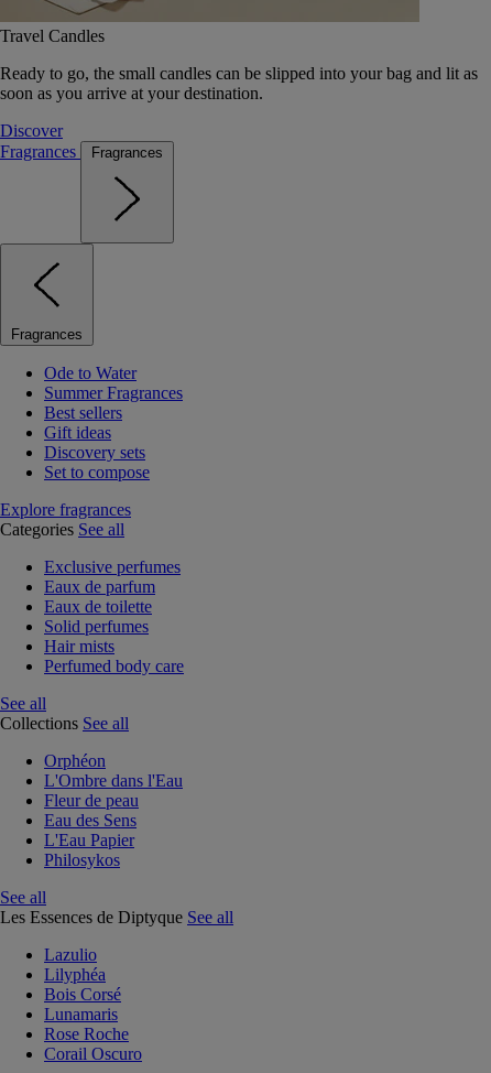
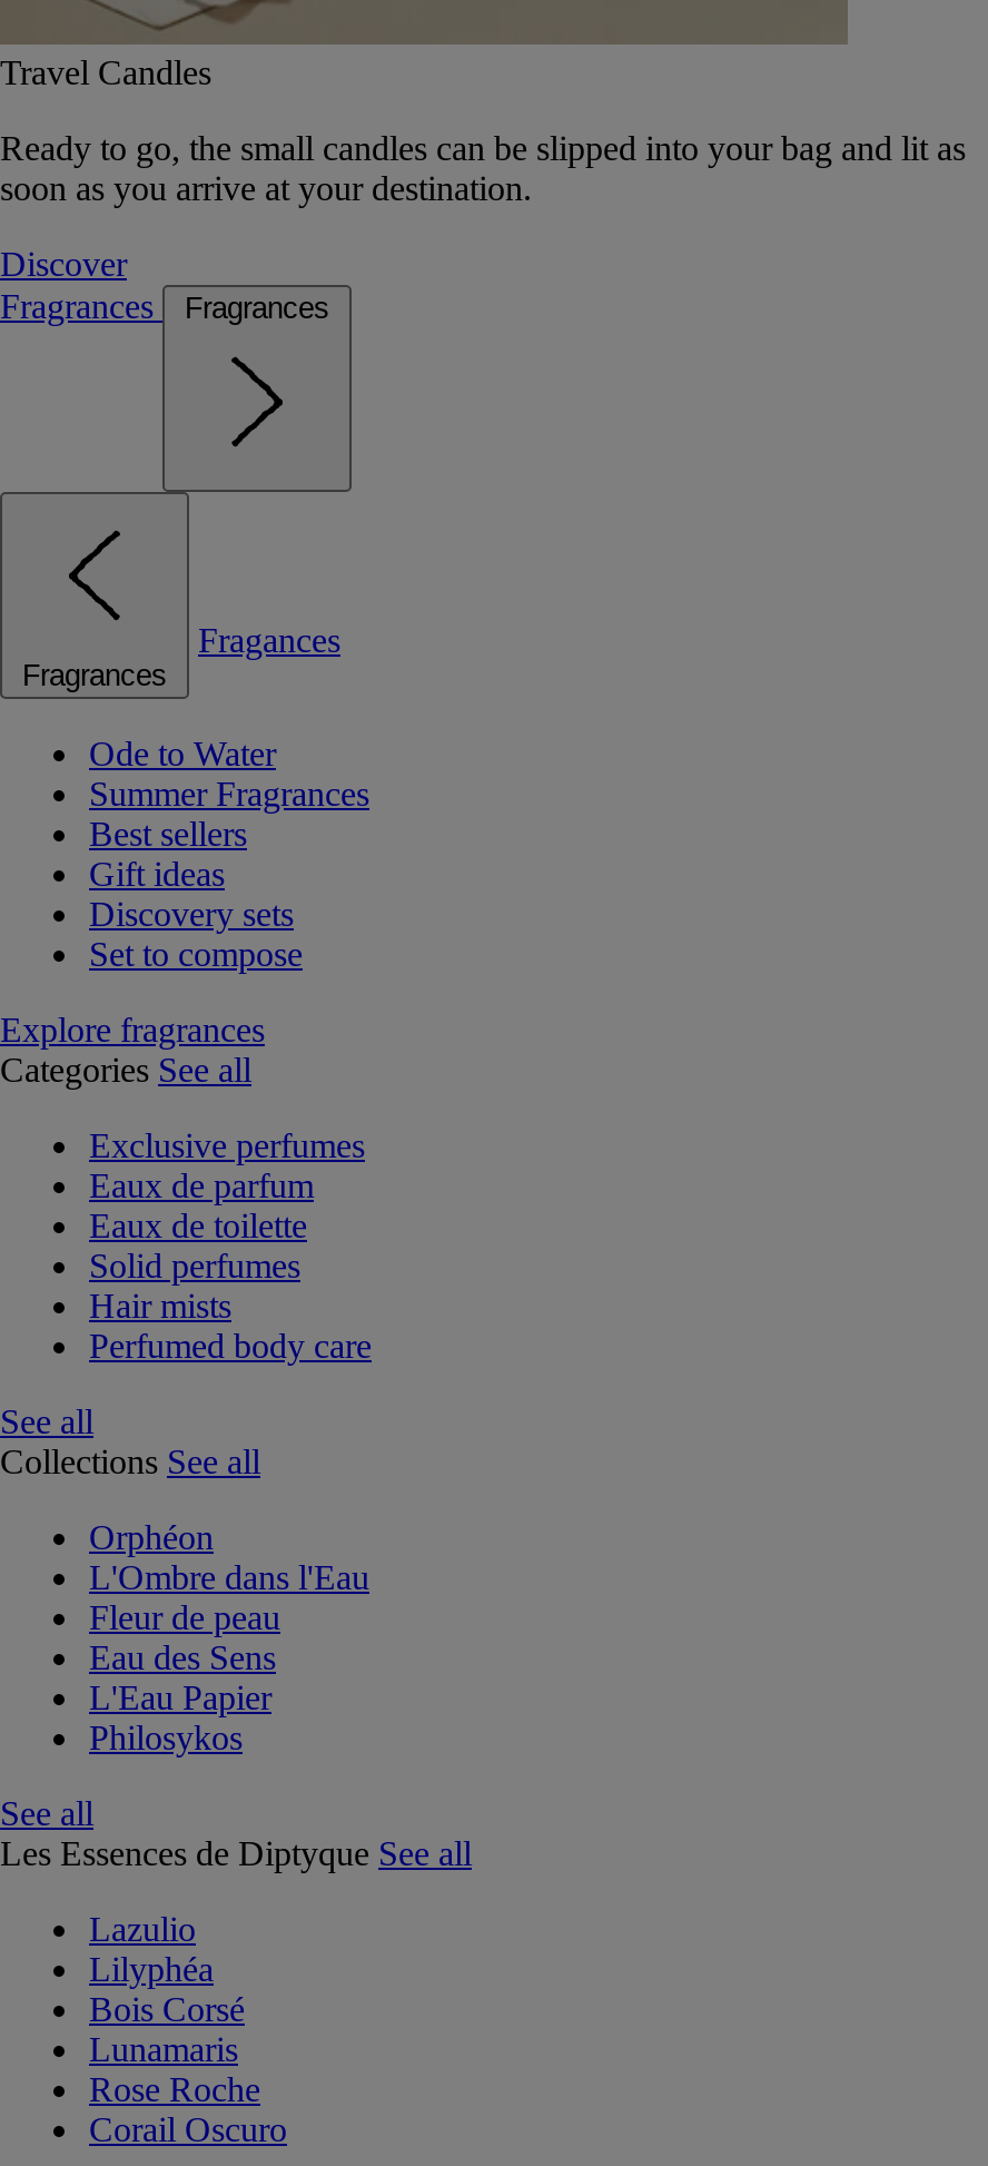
none -> [198,621,340,659] Fragances

